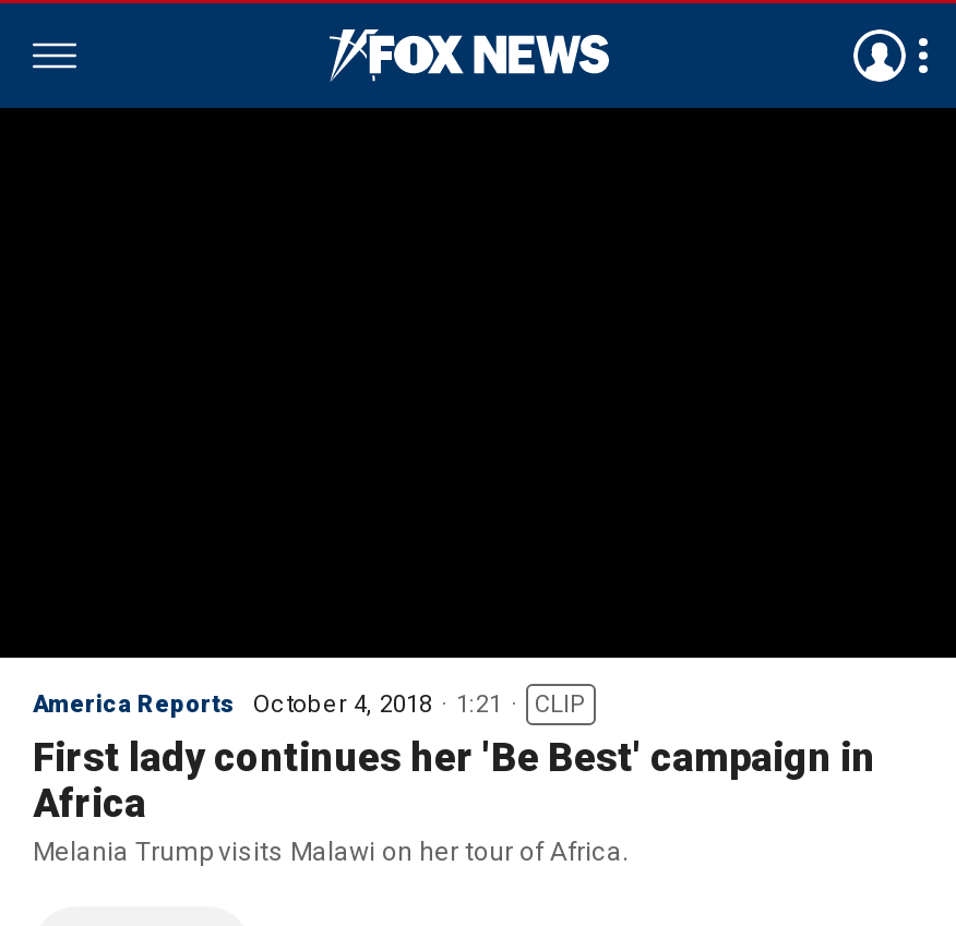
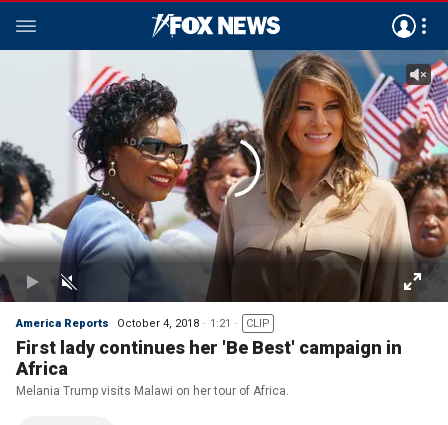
none -> [3,49,445,302] [image]

